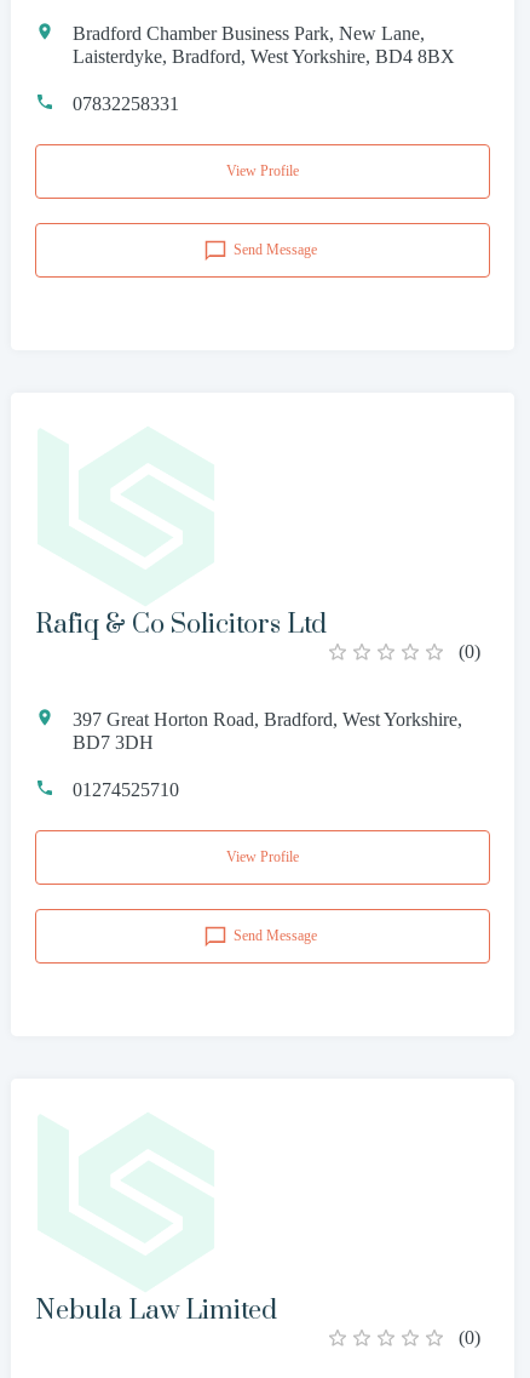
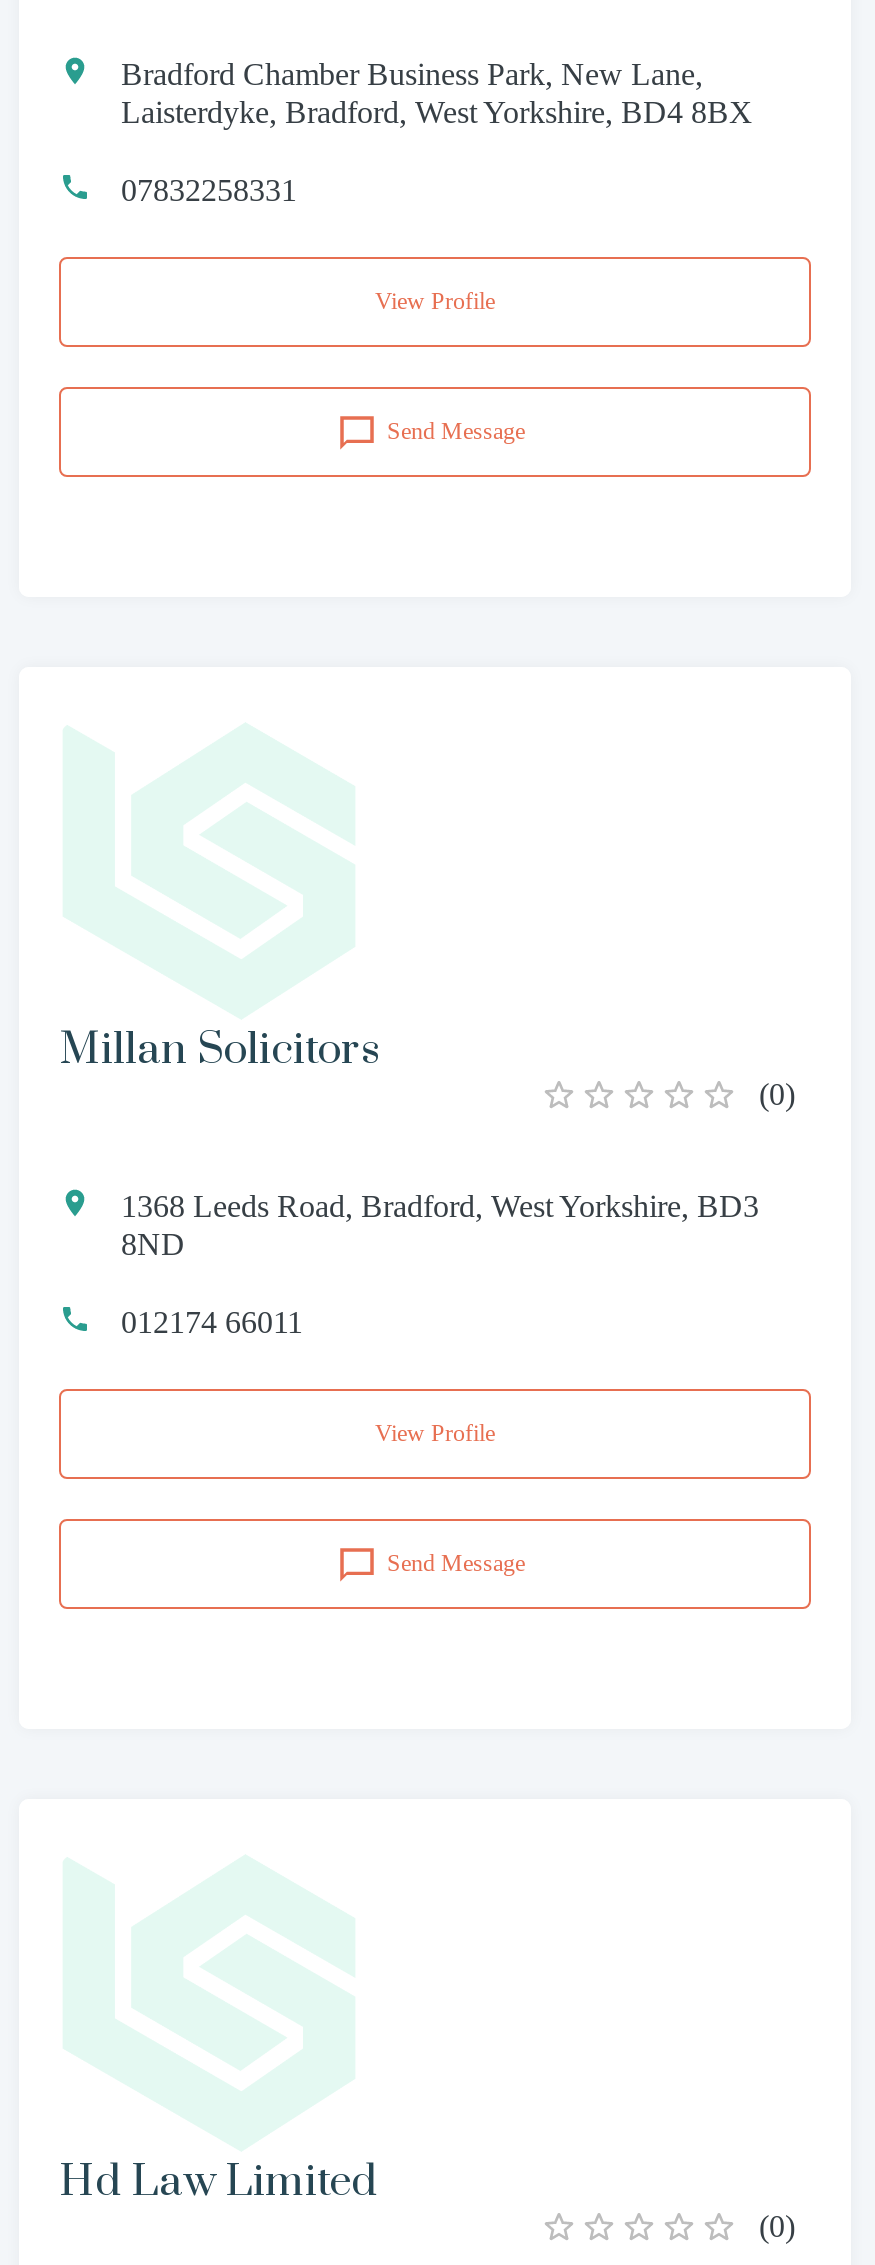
[35,608,327,641] Rafiq & Co Solicitors Ltd -> [59,1023,379,1077] Millan Solicitors
[73,709,462,753] 397 Great Horton Road, Bradford, West Yorkshire, | BD7 3DH -> [121,1189,759,1261] 1368 Leeds Road, Bradford, West Yorkshire, BD3 | 8ND
[73,779,179,800] 01274525710 -> [121,1305,303,1339] 012174 66011
[35,1294,277,1327] Nebula Law Limited -> [59,2155,377,2209] Hd Law Limited

